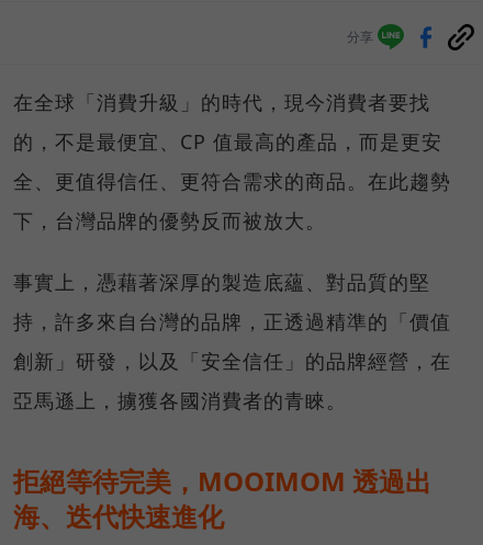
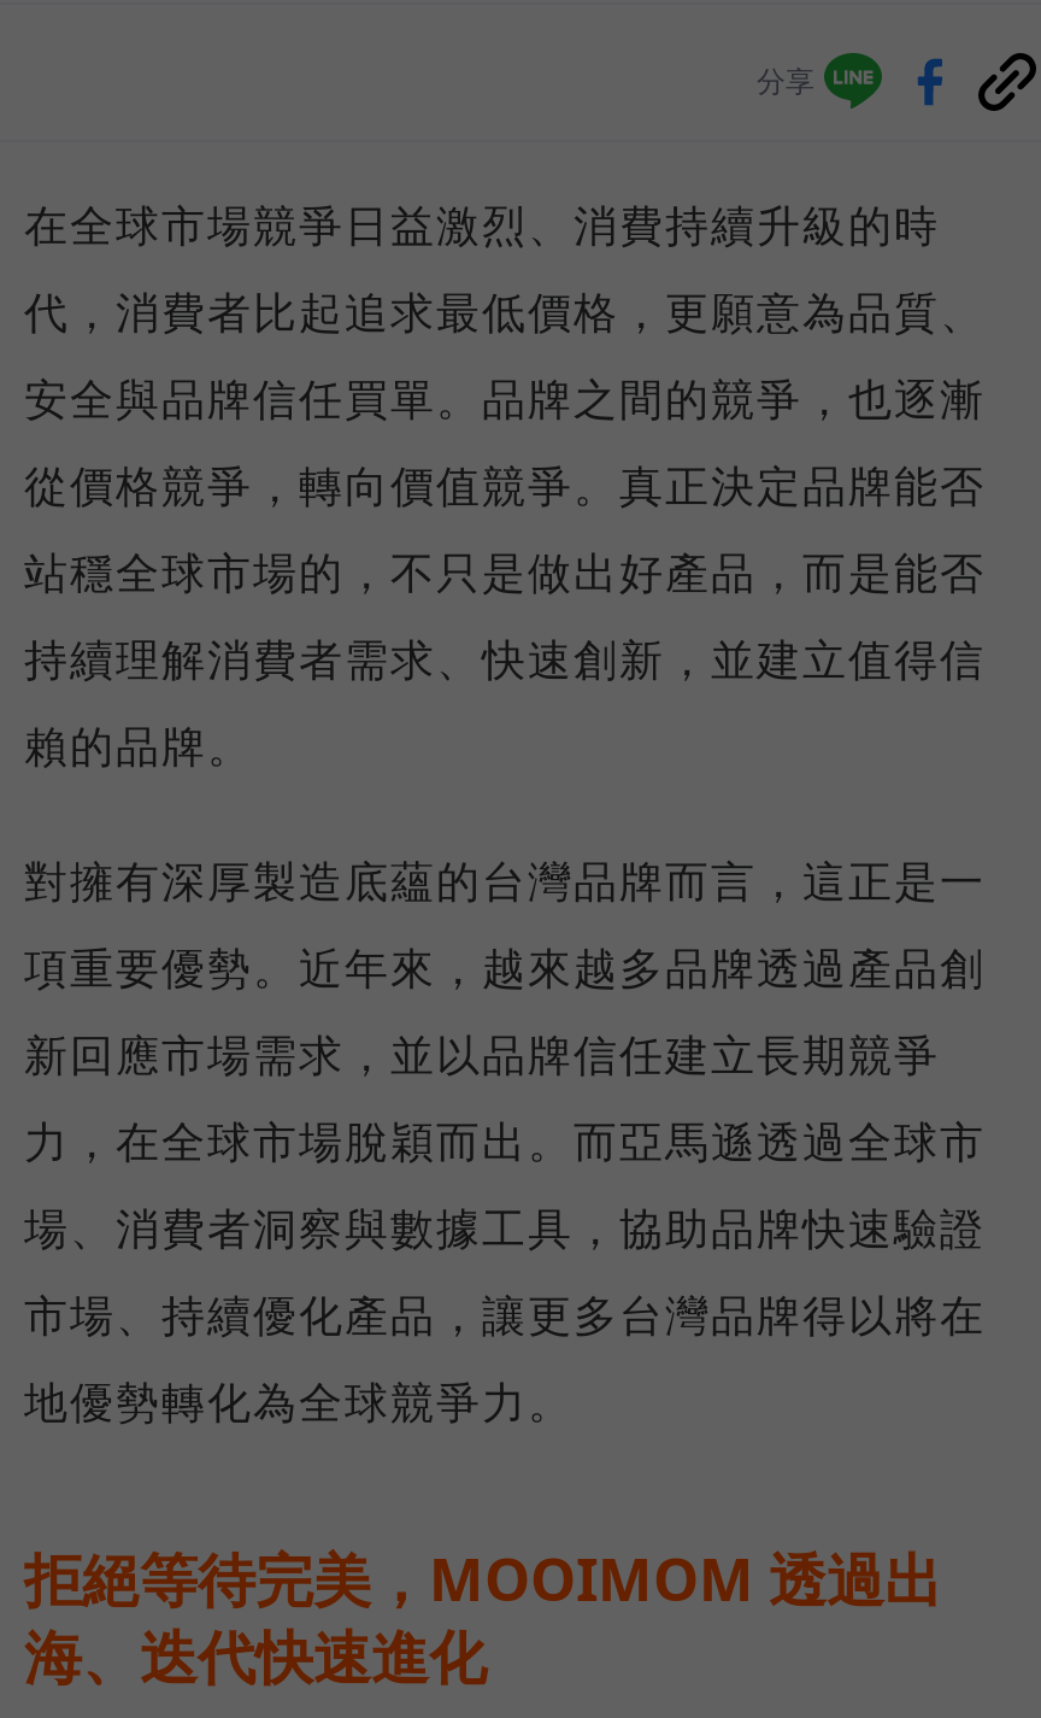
[13,88,451,413] 在全球「消費升級」的時代，現今消費者要找 | 的，不是最便宜、CP 值最高的產品，而是更安 | 全、更值得信任、更符合需求的商品。在此趨勢 | 下，台灣品牌的優勢反而被放大。 | 事實上，憑藉著深厚的製造底蘊、對品質的堅 | 持，許多來自台灣的品牌，正透過精準的「價值 | 創新」研發，以及「安全信任」的品牌經營，在 | 亞馬遜上，擄獲各國消費者的青睞。 -> [24,194,986,1429] 在全球市場競爭日益激烈、消費持續升級的時 | 代，消費者比起追求最低價格，更願意為品質、 | 安全與品牌信任買單。品牌之間的競爭，也逐漸 | 從價格競爭，轉向價值競爭。真正決定品牌能否 | 站穩全球市場的，不只是做出好產品，而是能否 | 持續理解消費者需求、快速創新，並建立值得信 | 賴的品牌。 | 對擁有深厚製造底蘊的台灣品牌而言，這正是一 | 項重要優勢。近年來，越來越多品牌透過產品創 | 新回應市場需求，並以品牌信任建立長期競爭 | 力，在全球市場脫穎而出。而亞馬遜透過全球市 | 場、消費者洞察與數據工具，協助品牌快速驗證 | 市場、持續優化產品，讓更多台灣品牌得以將在 | 地優勢轉化為全球競爭力。

